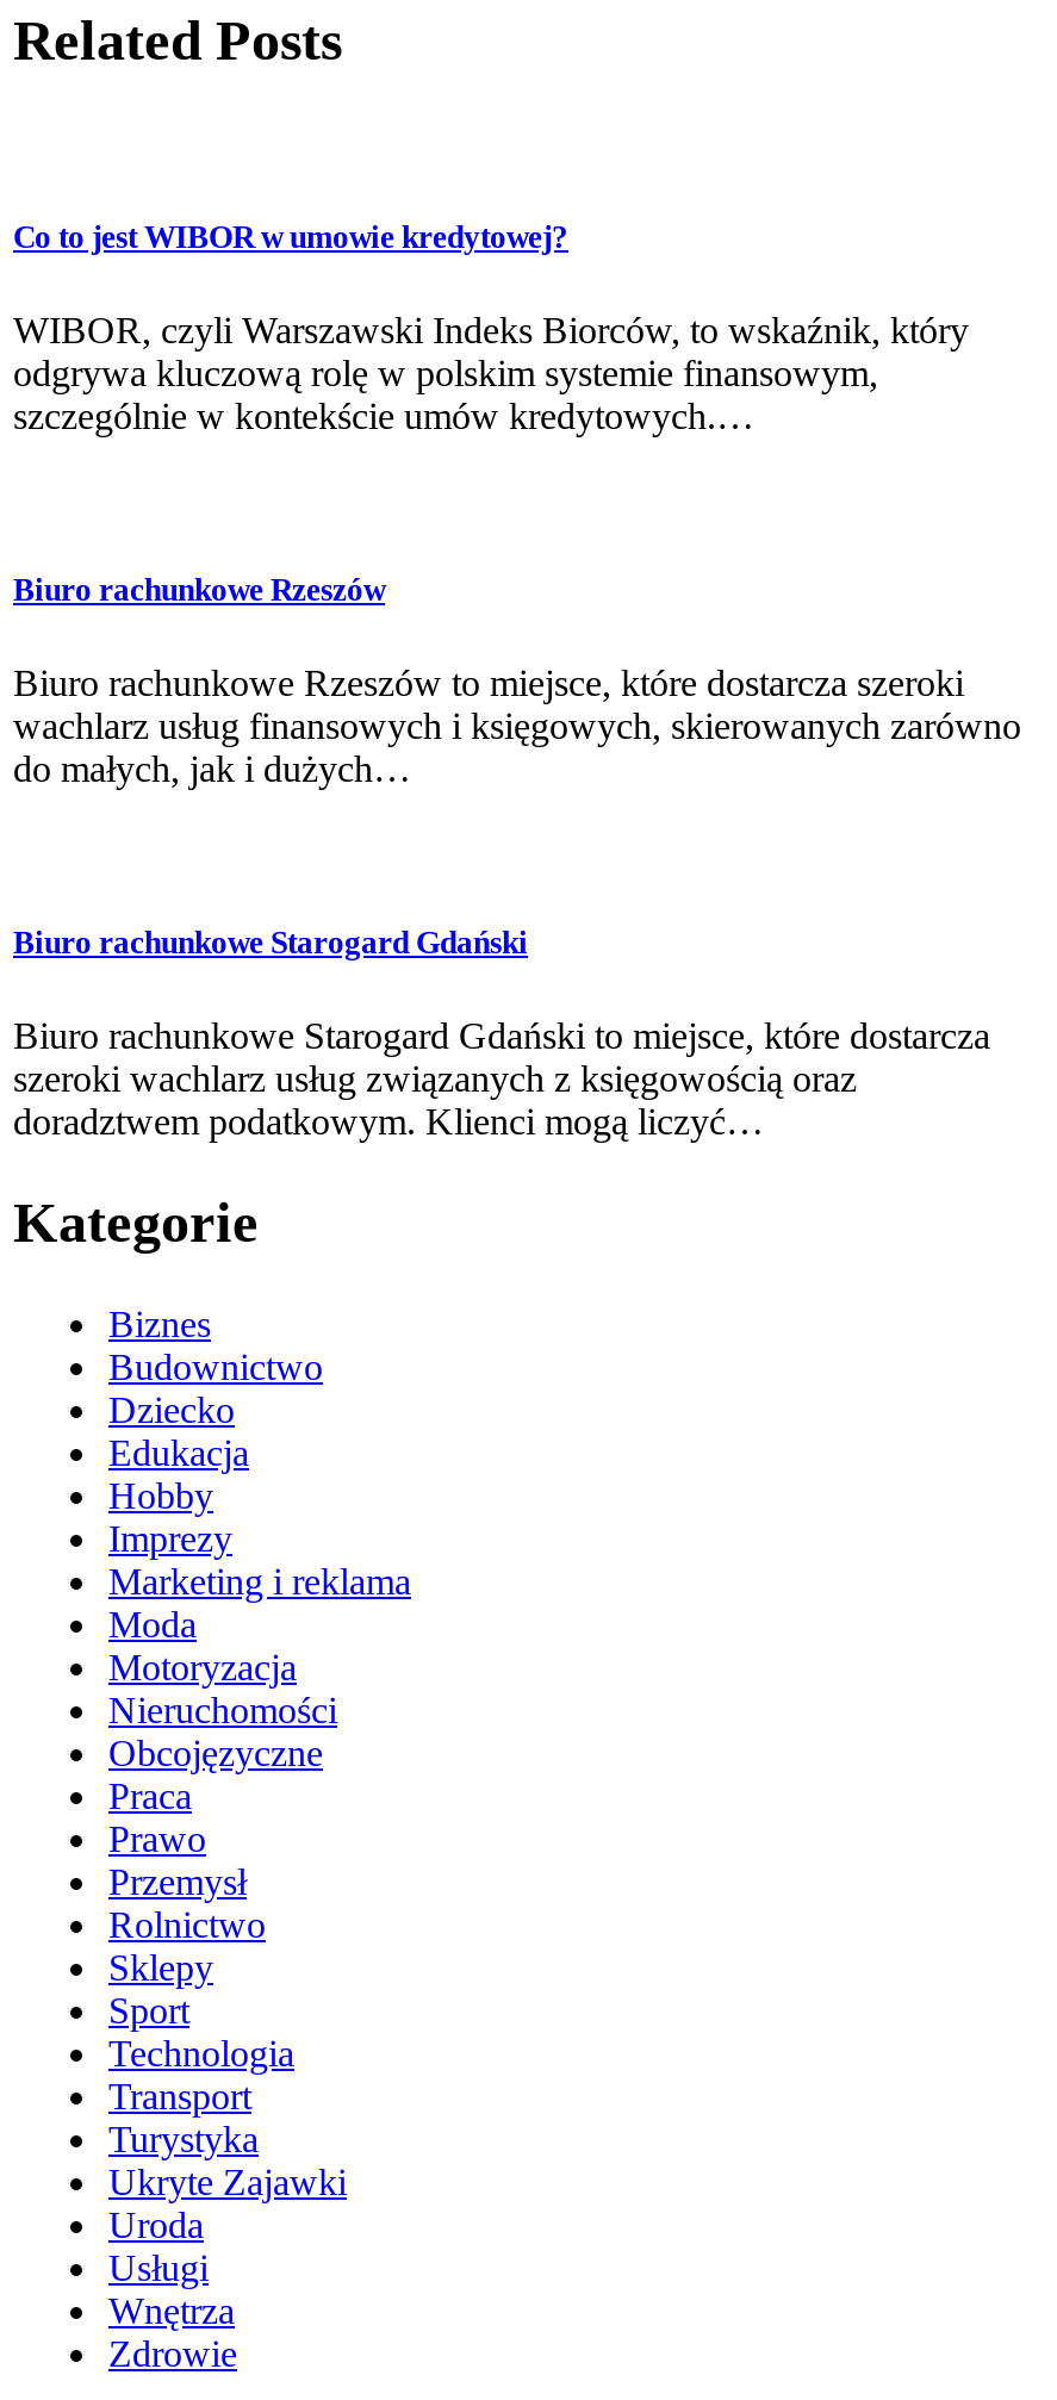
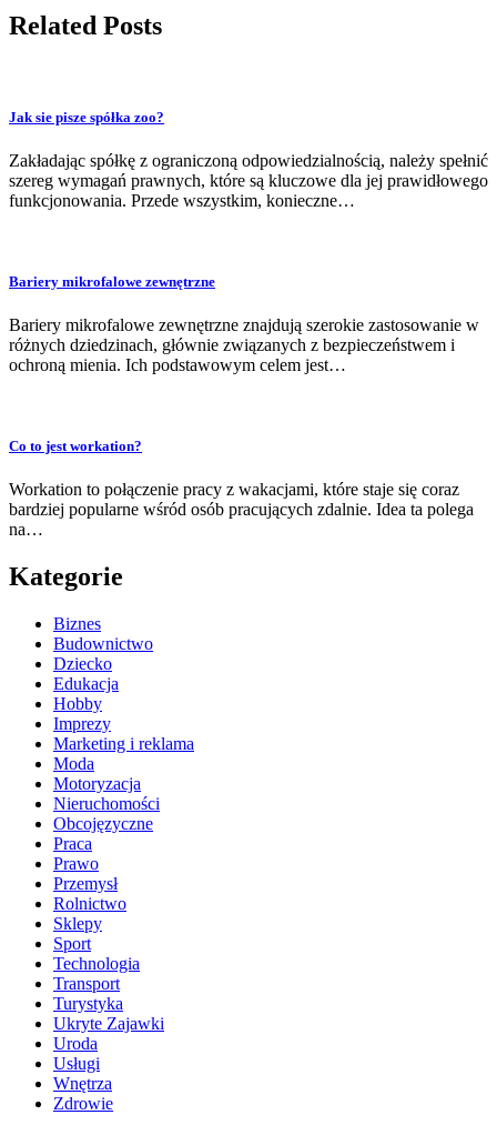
[13,218,568,254] Co to jest WIBOR w umowie kredytowej? -> [9,108,164,125] Jak sie pisze spółka zoo?
[13,309,969,435] WIBOR, czyli Warszawski Indeks Biorców, to wskaźnik, który | odgrywa kluczową rolę w polskim systemie finansowym, | szczególnie w kontekście umów kredytowych.… -> [9,151,488,210] Zakładając spółkę z ograniczoną odpowiedzialnością, należy spełnić | szereg wymagań prawnych, które są kluczowe dla jej prawidłowego | funkcjonowania. Przede wszystkim, konieczne…
[13,572,385,608] Biuro rachunkowe Rzeszów -> [9,273,215,290] Bariery mikrofalowe zewnętrzne
[13,663,1021,789] Biuro rachunkowe Rzeszów to miejsce, które dostarcza szeroki | wachlarz usług finansowych i księgowych, skierowanych zarówno | do małych, jak i dużych… -> [9,316,479,374] Bariery mikrofalowe zewnętrzne znajdują szerokie zastosowanie w | różnych dziedzinach, głównie związanych z bezpieczeństwem i | ochroną mienia. Ich podstawowym celem jest…
[13,925,528,961] Biuro rachunkowe Starogard Gdański -> [9,438,142,454] Co to jest workation?
[13,1016,990,1143] Biuro rachunkowe Starogard Gdański to miejsce, które dostarcza | szeroki wachlarz usług związanych z księgowością oraz | doradztwem podatkowym. Klienci mogą liczyć… -> [9,480,474,539] Workation to połączenie pracy z wakacjami, które staje się coraz | bardziej popularne wśród osób pracujących zdalnie. Idea ta polega | na…

